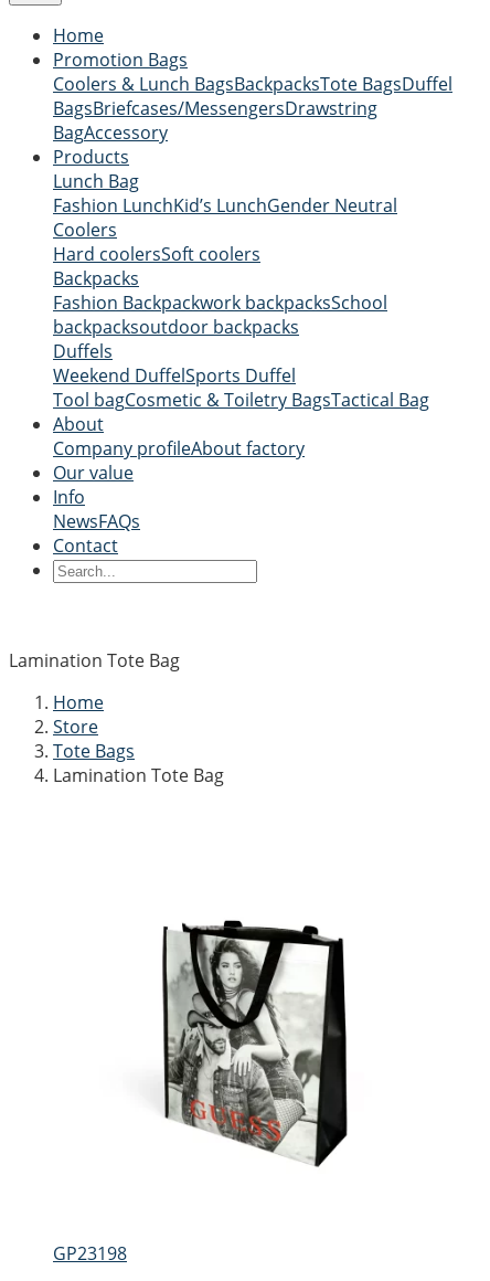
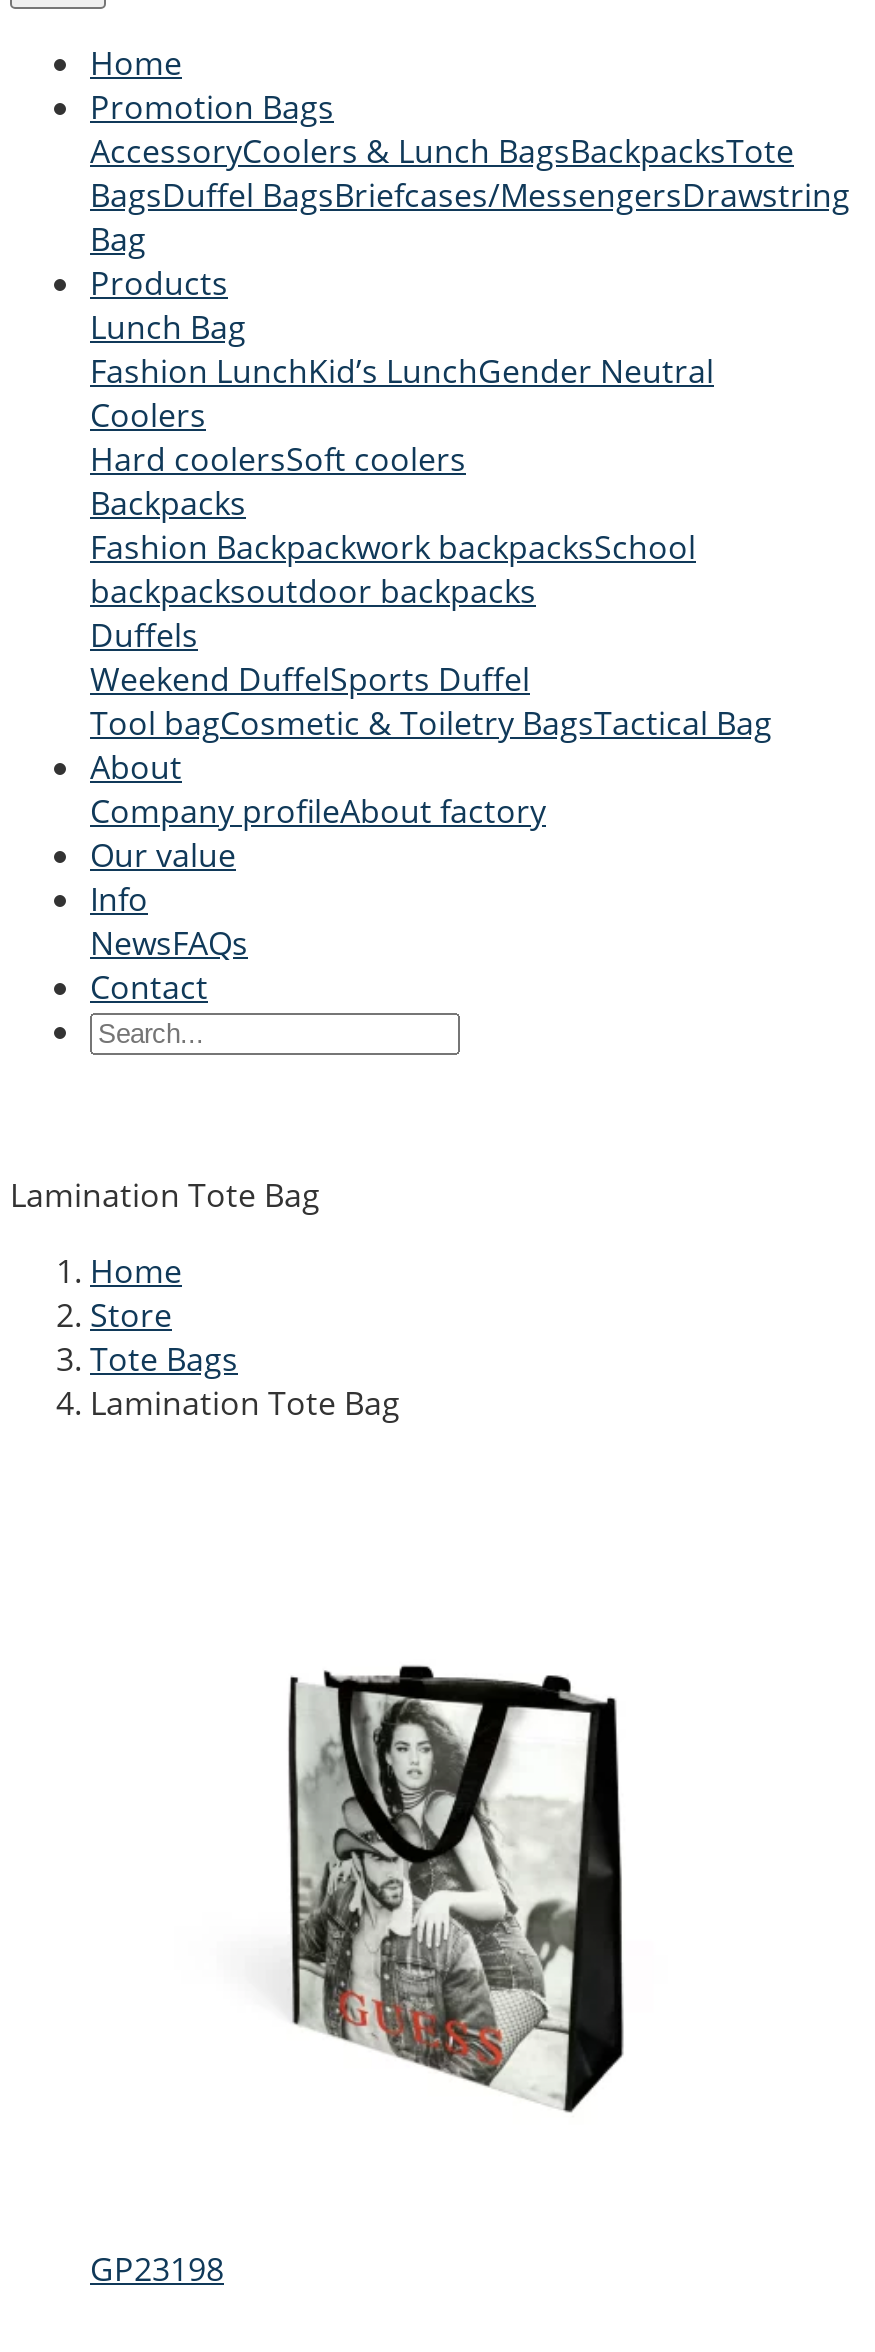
[53,72,452,145] Coolers & Lunch BagsBackpacksTote BagsDuffel | BagsBriefcases/MessengersDrawstring | BagAccessory -> [90,129,850,261] AccessoryCoolers & Lunch BagsBackpacksTote | BagsDuffel BagsBriefcases/MessengersDrawstring | Bag

